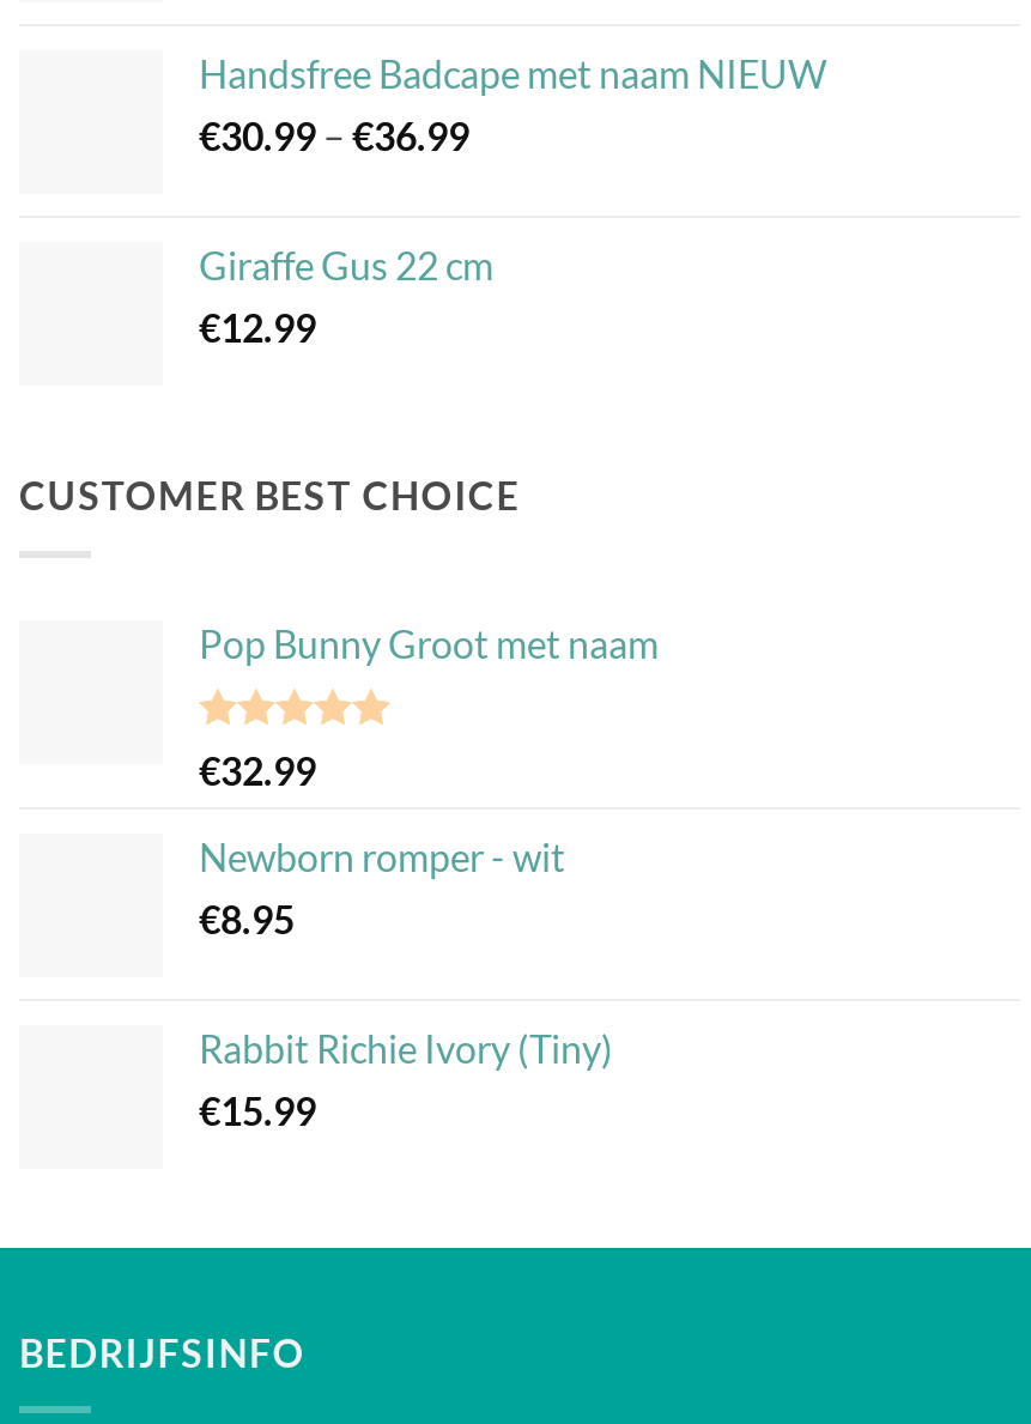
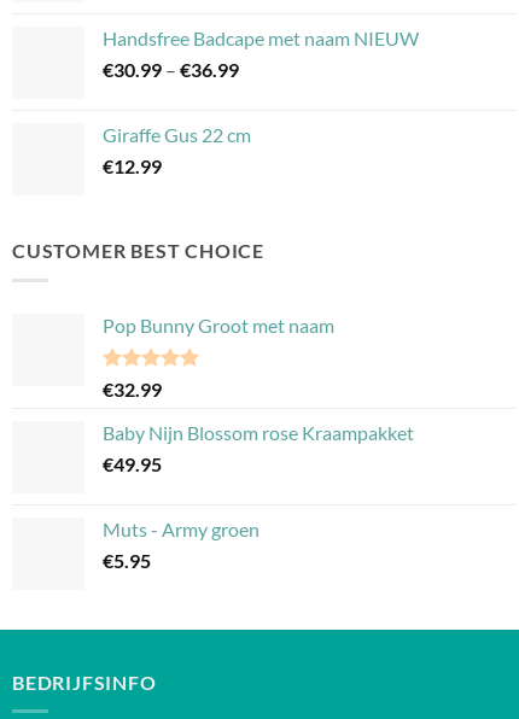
[199,833,565,941] Newborn romper - wit | €8.95 -> [103,421,414,475] Baby Nijn Blossom rose Kraampakket | €49.95
[199,1024,613,1132] Rabbit Richie Ivory (Tiny) | €15.99 -> [103,517,259,571] Muts - Army groen | €5.95

